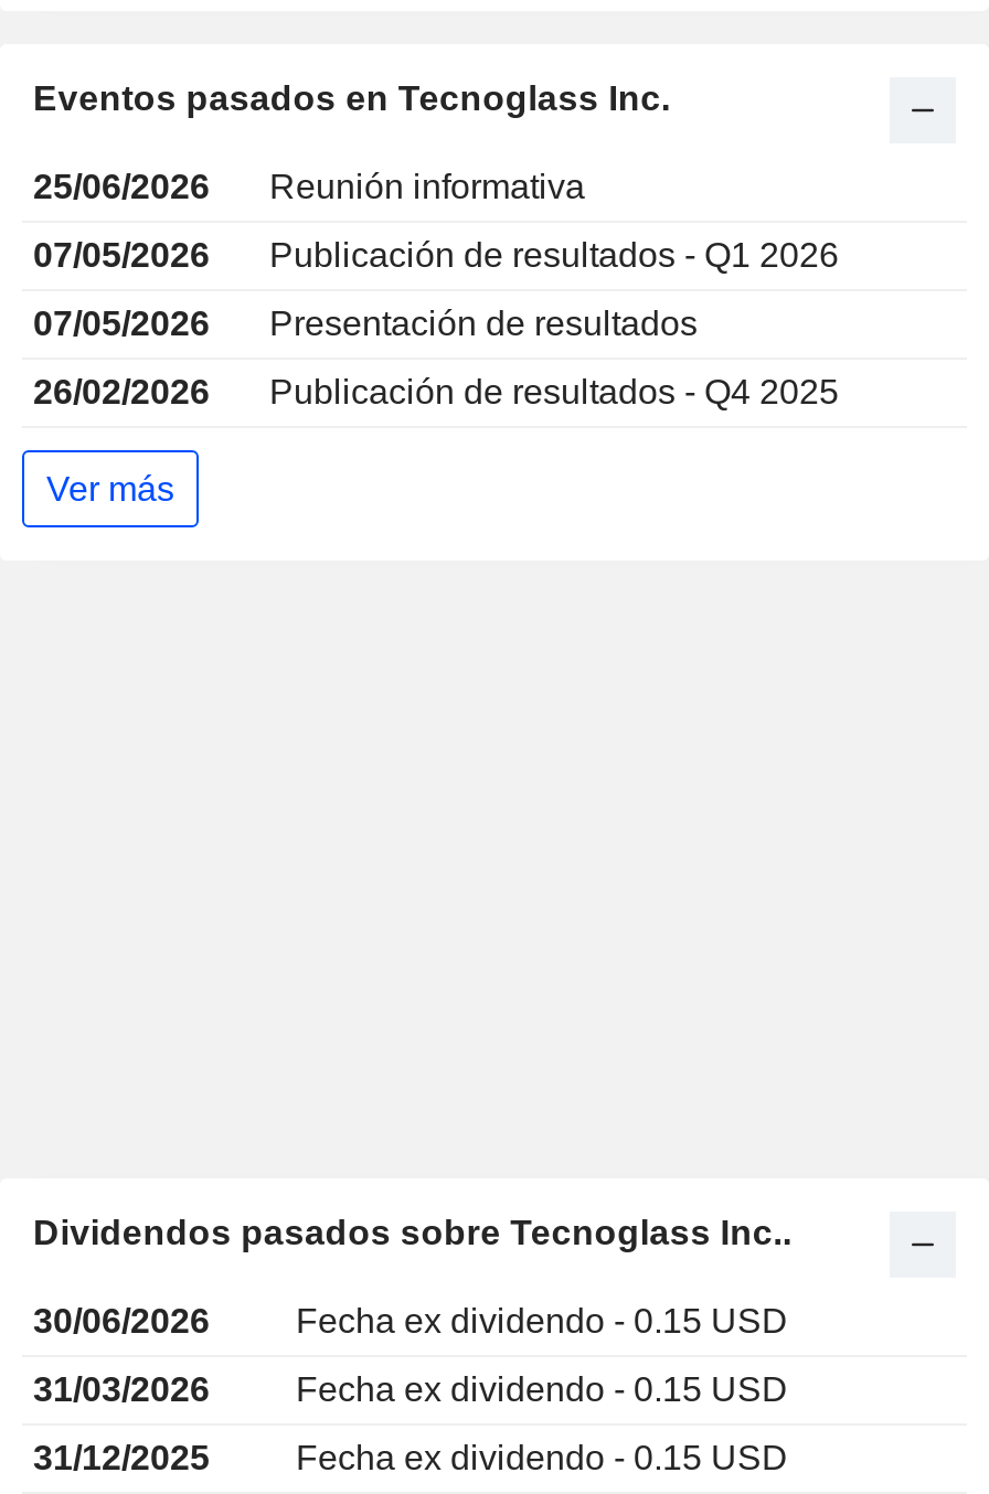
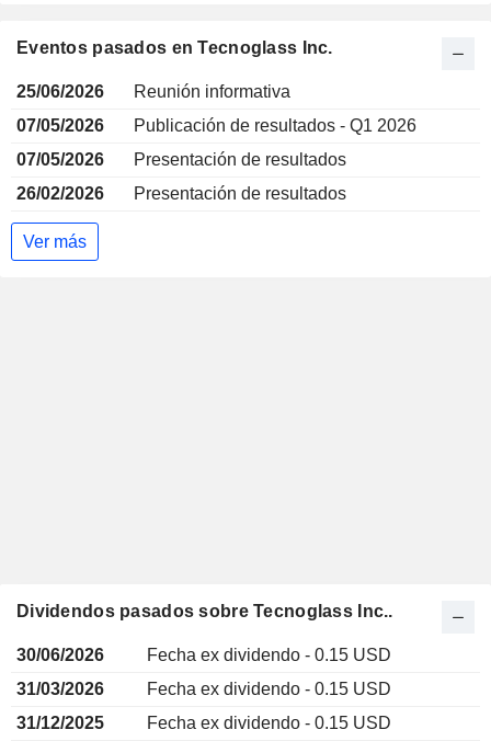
[269,373,839,410] Publicación de resultados - Q4 2025 -> [134,184,346,203] Presentación de resultados

